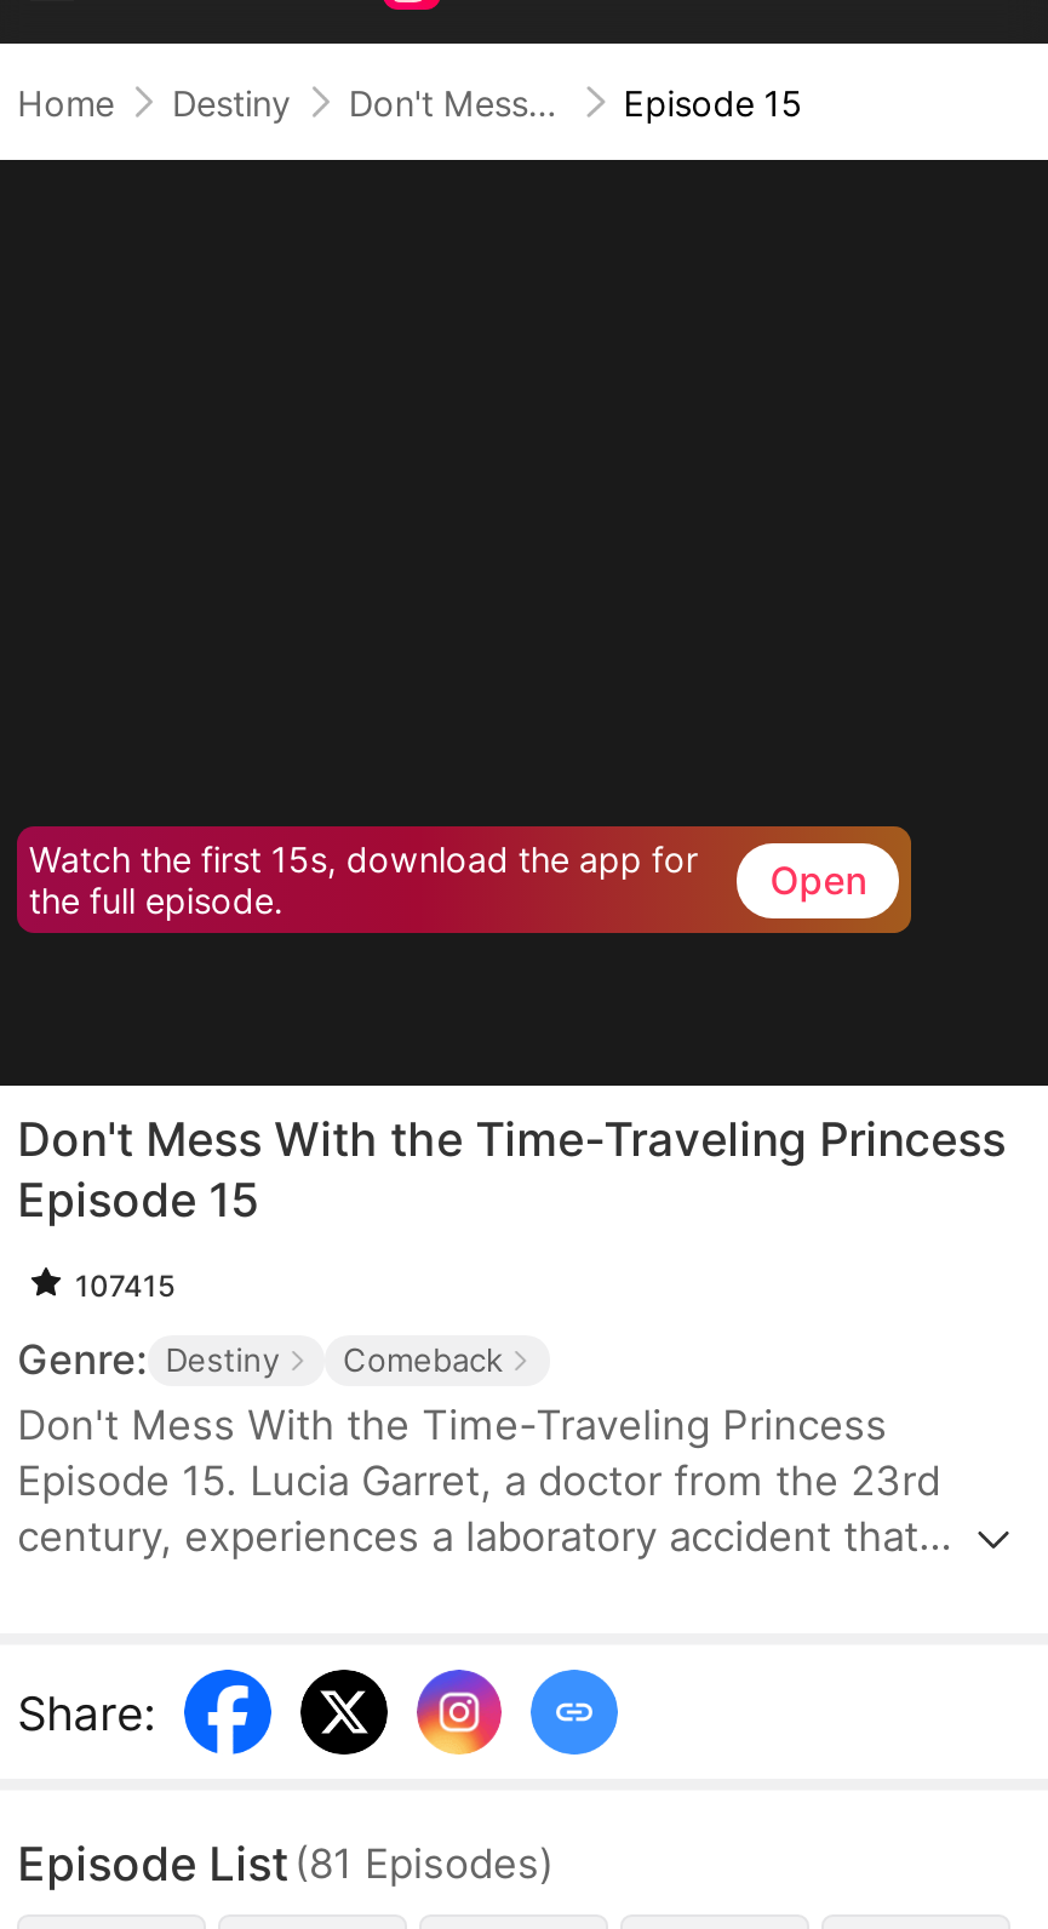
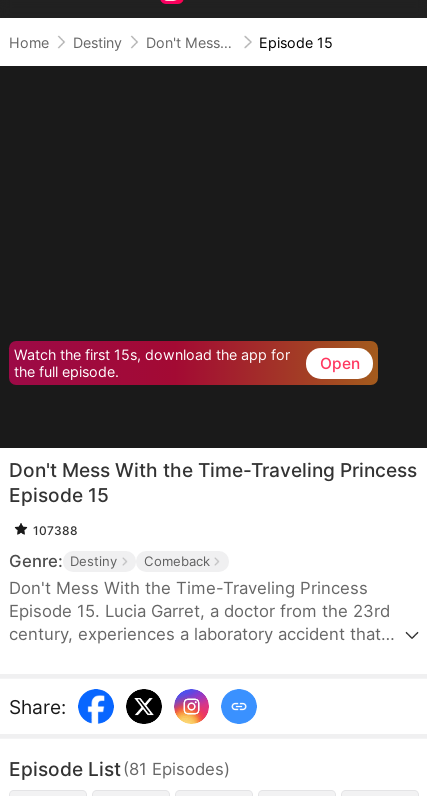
[75,1267,174,1303] 107415 -> [33,523,78,538] 107388

